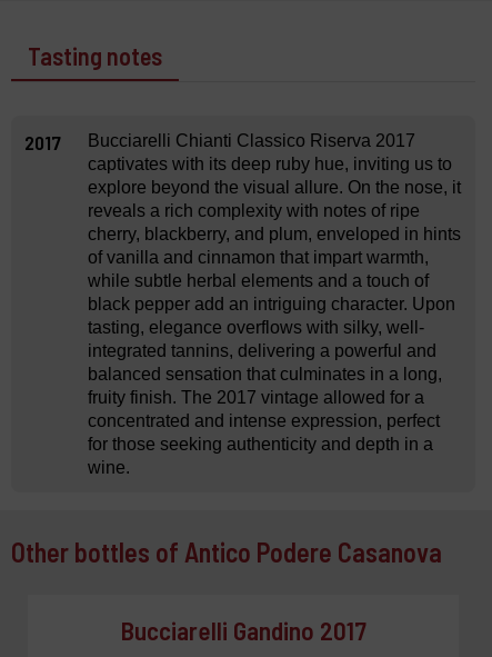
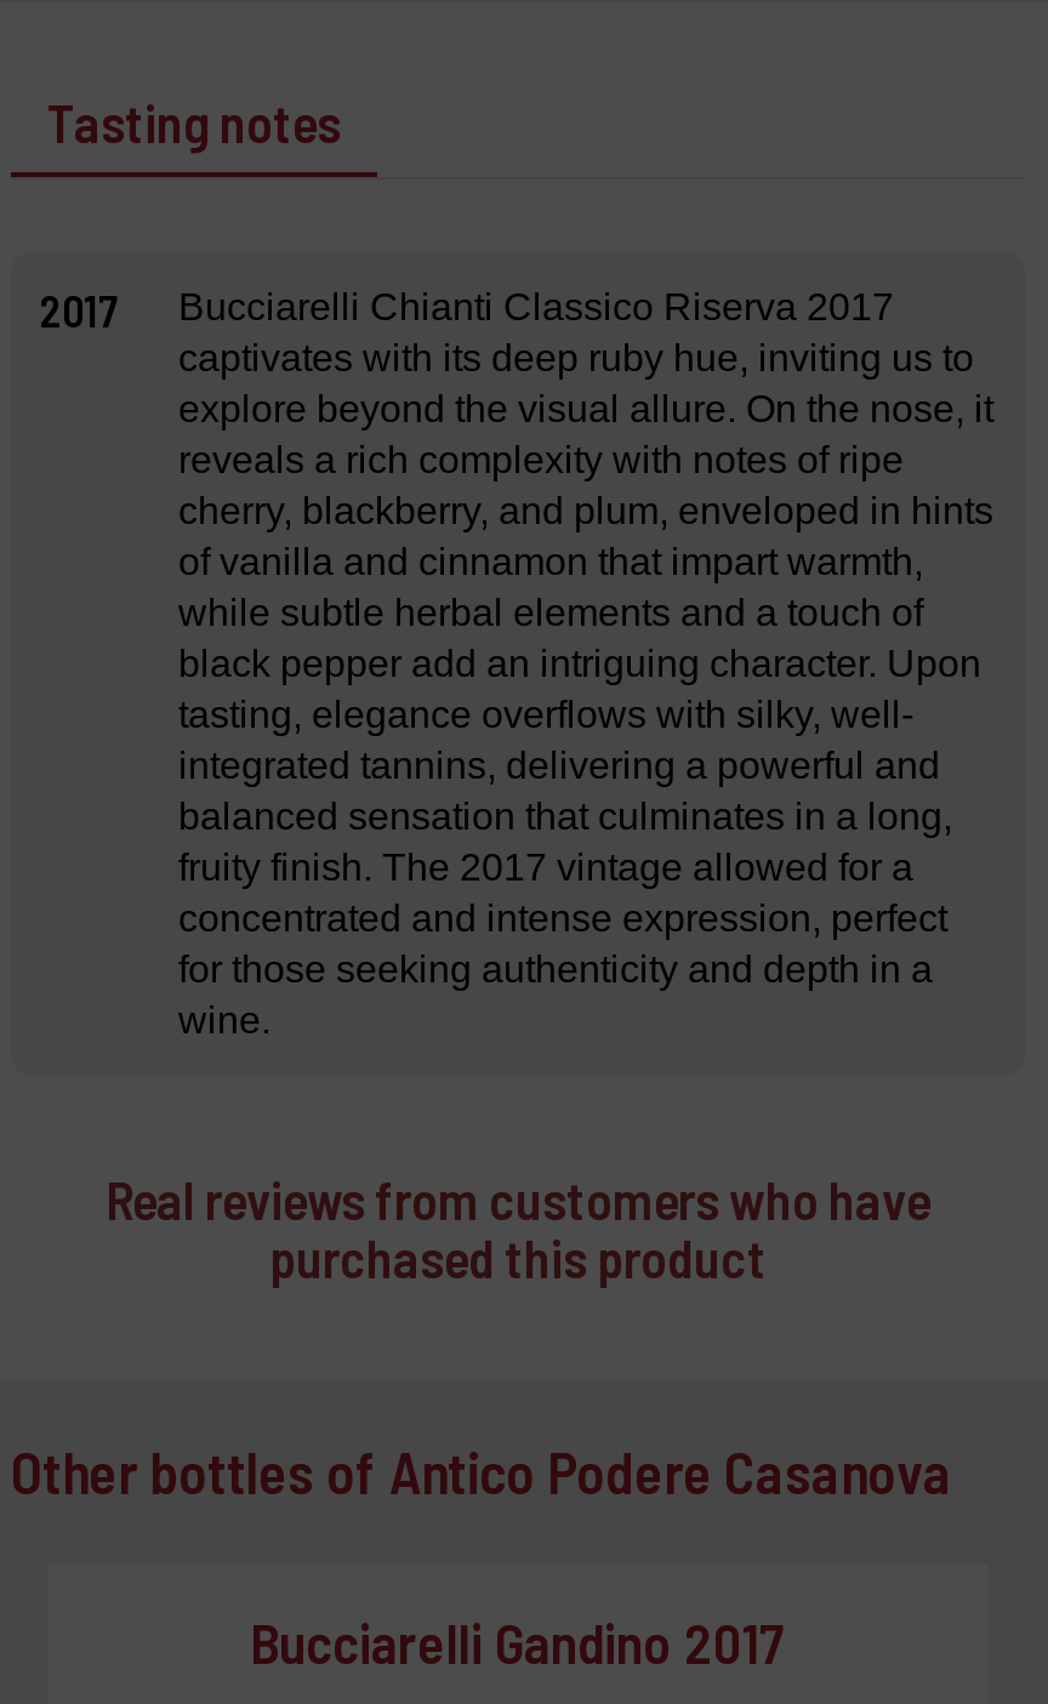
none -> [106,1167,930,1288] Real reviews from customers who have | purchased this product

